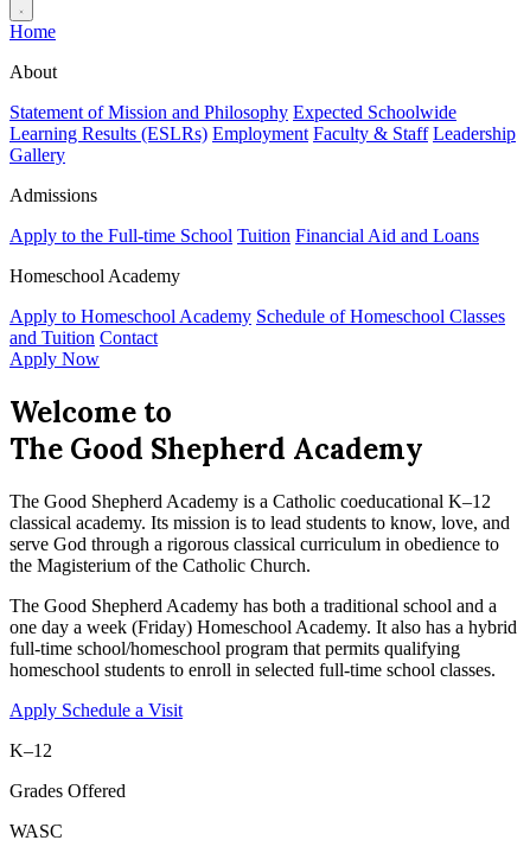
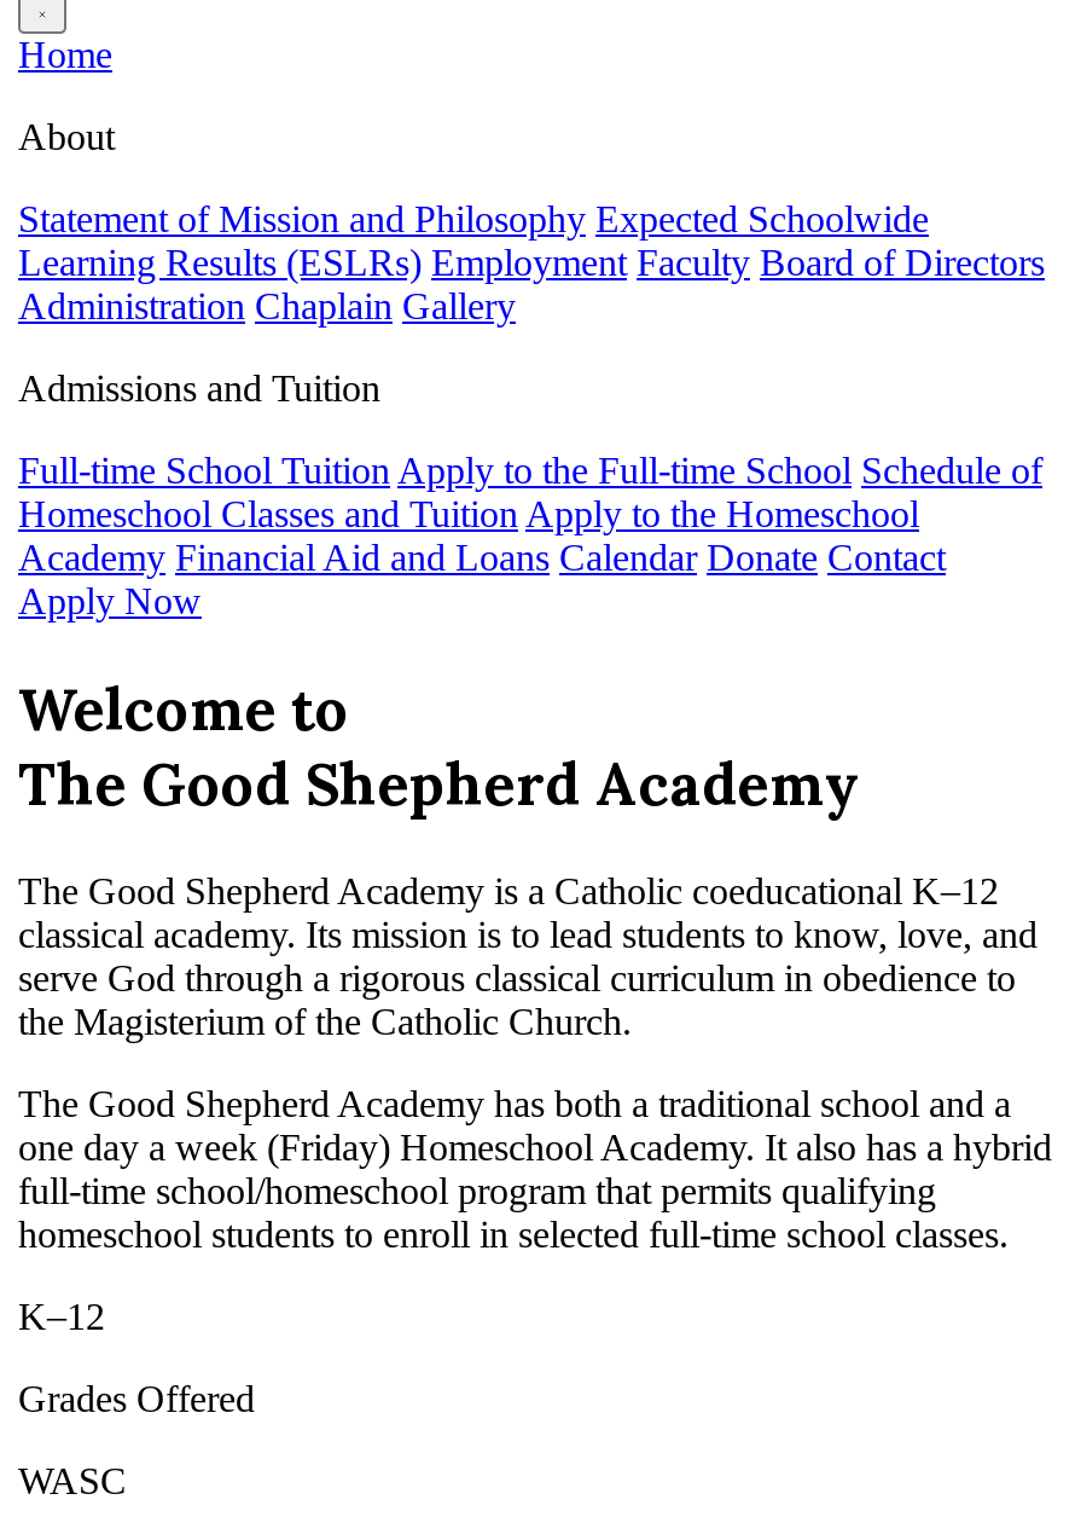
[9,123,516,348] Learning Results (ESLRs) Employment Faculty & Staff Leadership | Gallery | Admissions | Apply to the Full-time School Tuition Financial Aid and Loans | Homeschool Academy | Apply to Homeschool Academy Schedule of Homeschool Classes | and Tuition Contact -> [18,242,1045,578] Learning Results (ESLRs) Employment Faculty Board of Directors | Administration Chaplain Gallery | Admissions and Tuition | Full-time School Tuition Apply to the Full-time School Schedule of | Homeschool Classes and Tuition Apply to the Homeschool | Academy Financial Aid and Loans Calendar Donate Contact
[9,700,183,720] Apply Schedule a Visit -> none

